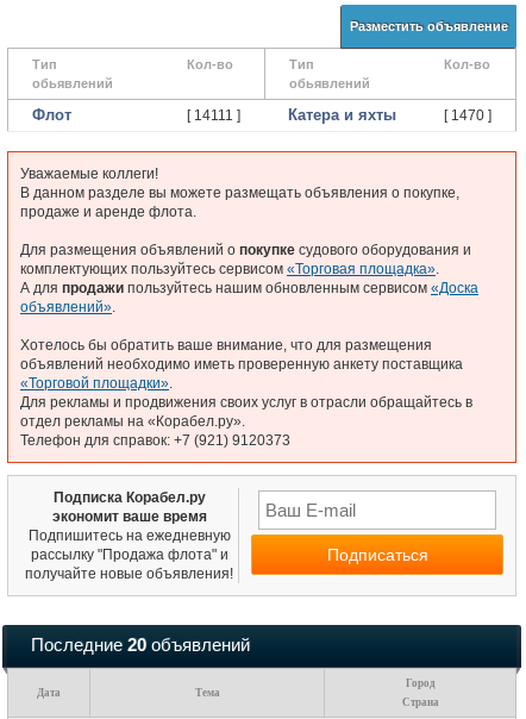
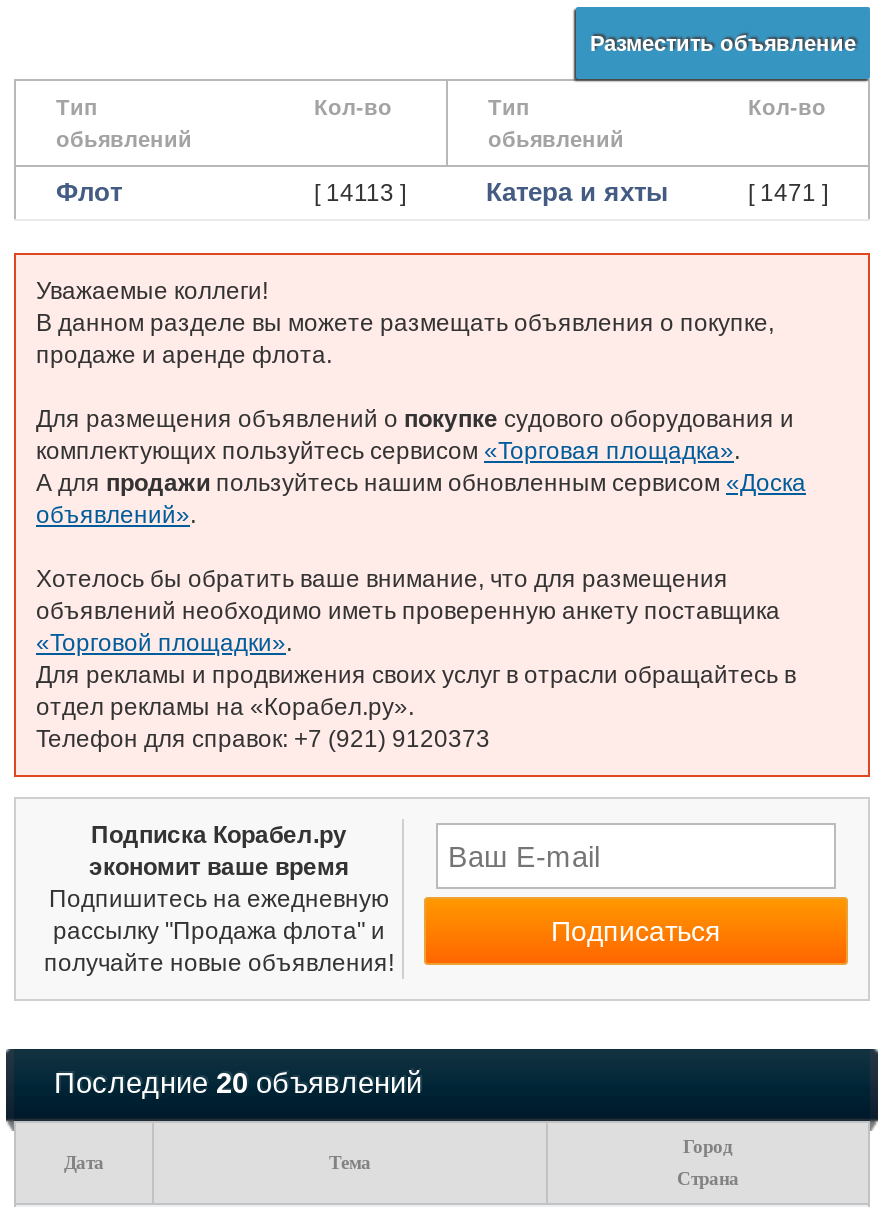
[187,107,240,124] [ 14111 ] -> [314,179,406,207] [ 14113 ]
[444,107,491,124] [ 1470 ] -> [748,179,828,207] [ 1471 ]

